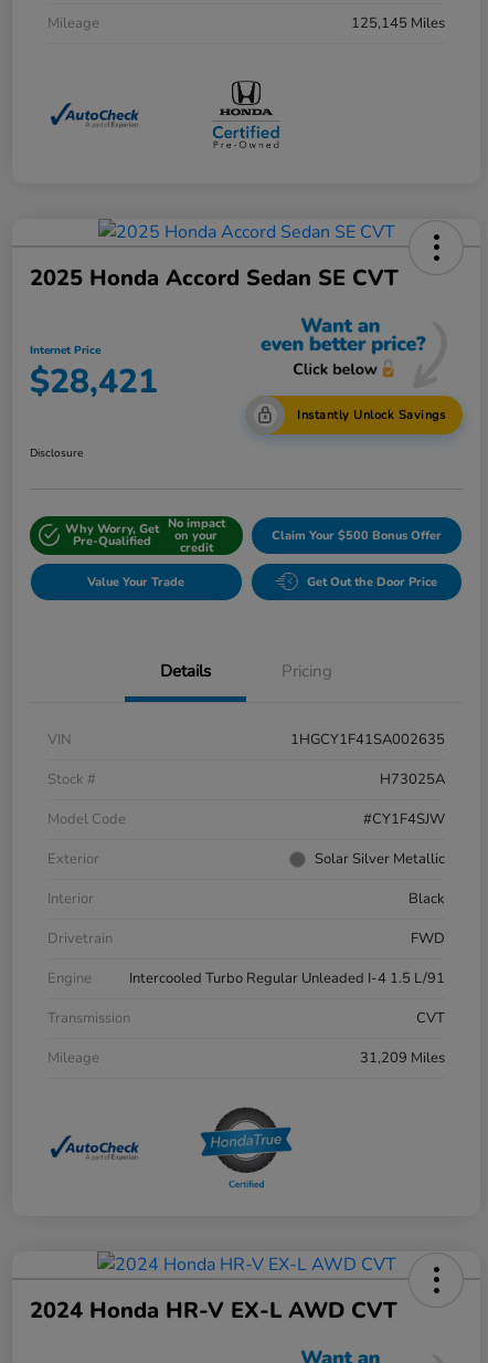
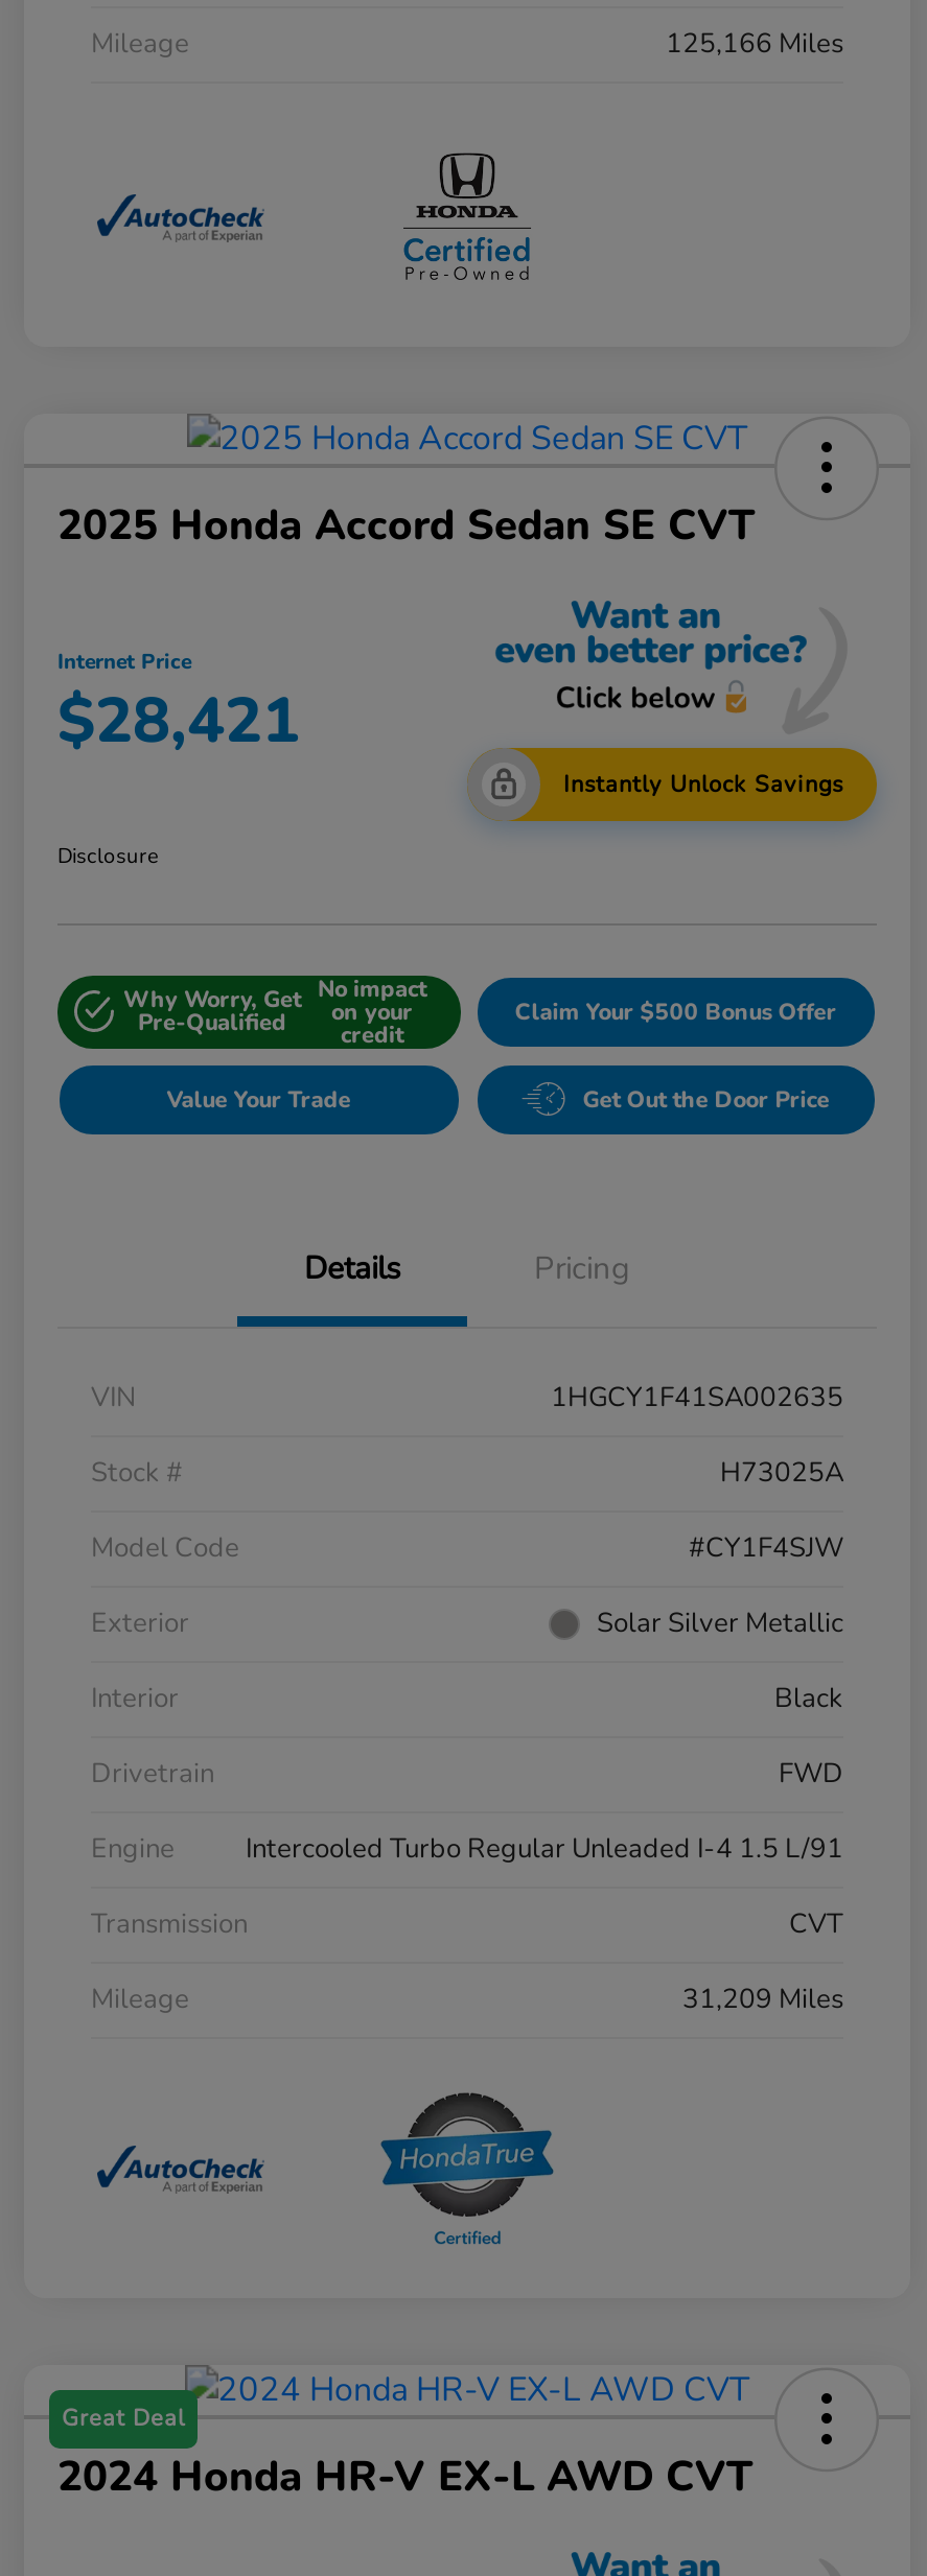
[351,13,445,33] 125,145 Miles -> [666,25,843,63] 125,166 Miles
none -> [62,2402,185,2433] Great Deal

